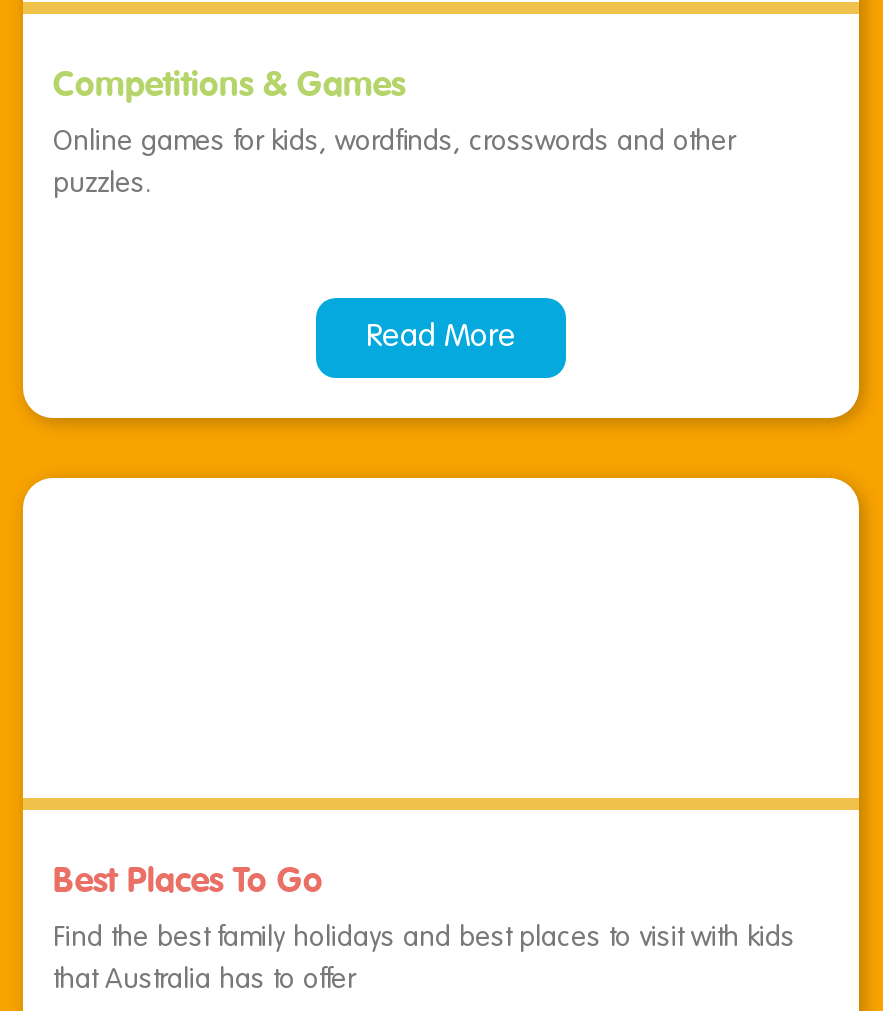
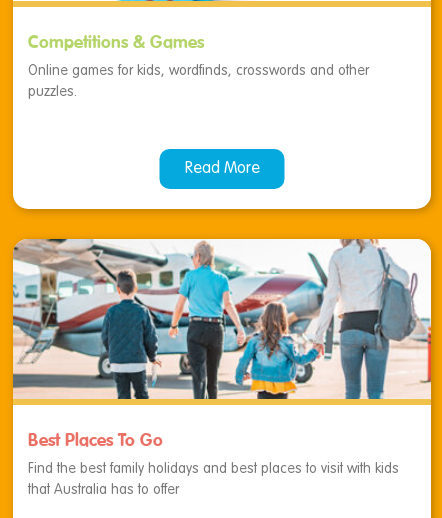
none -> [12,238,432,400] [image]

